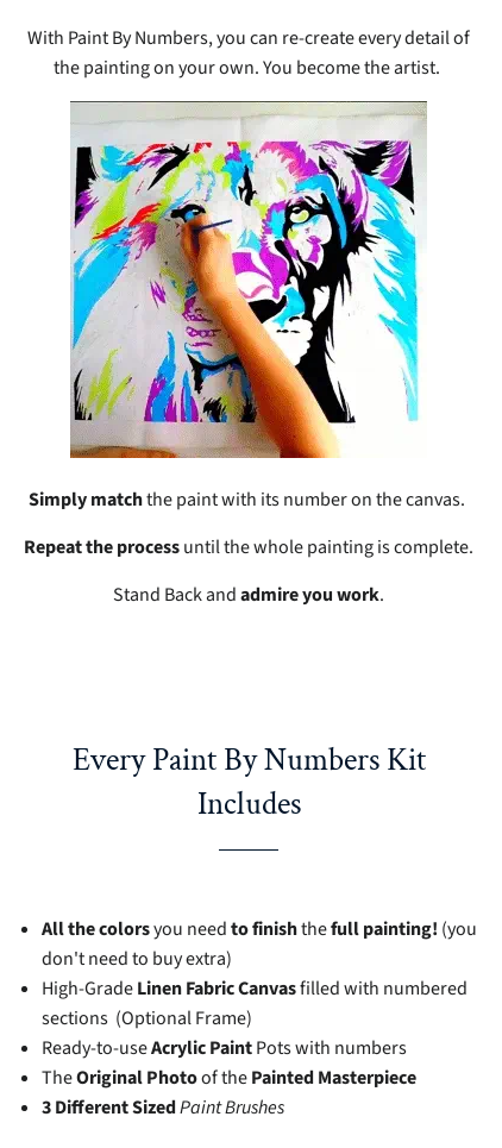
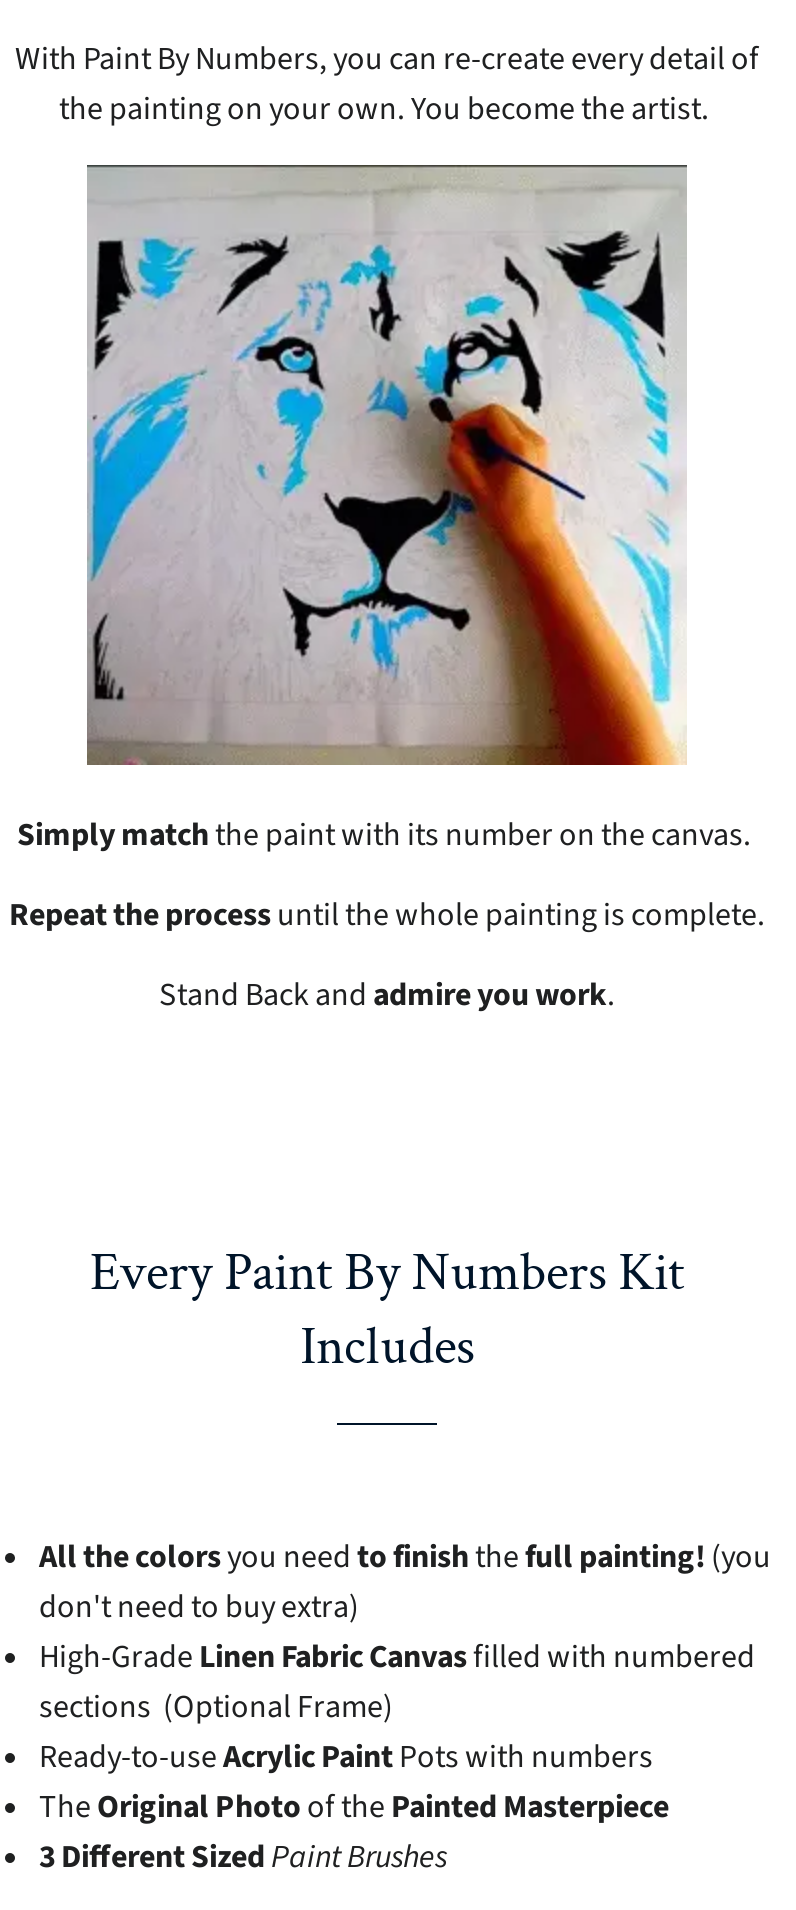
[70,103,426,459] [image] -> [89,171,687,767] [image]

